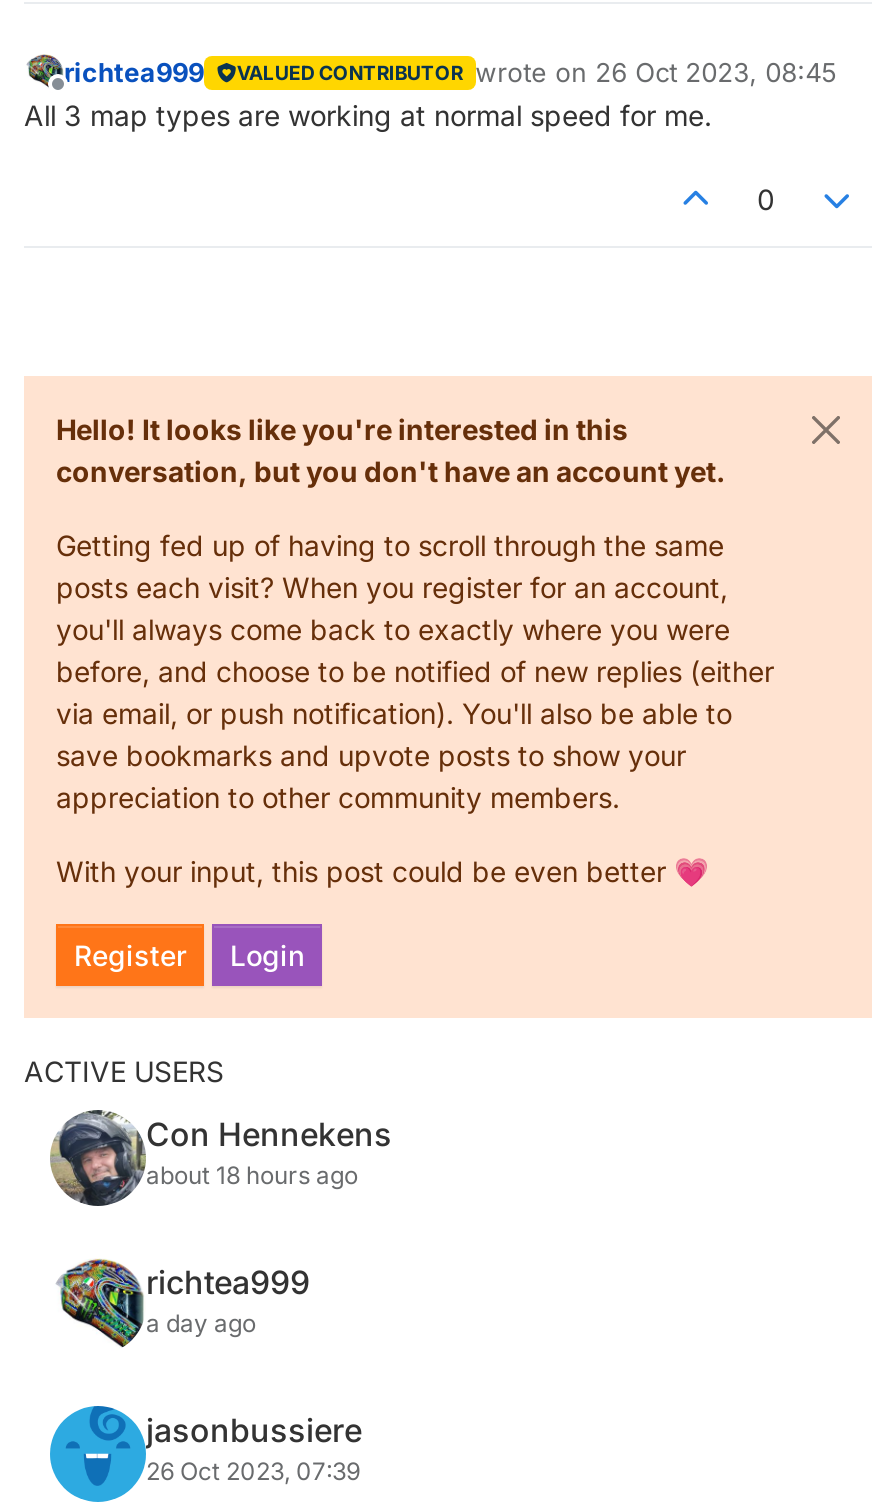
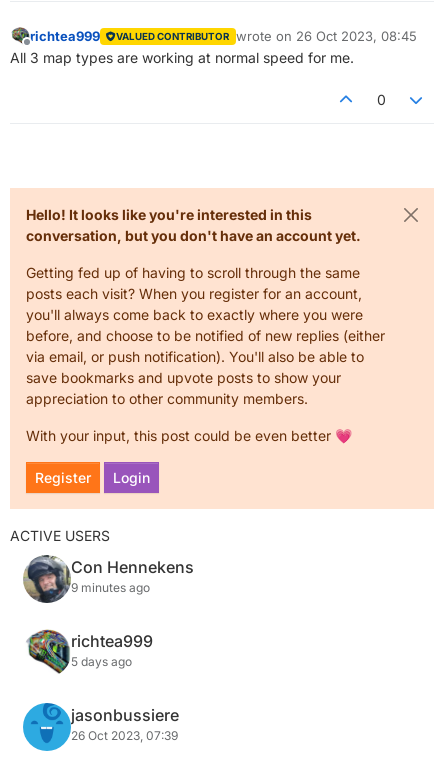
[146,1160,358,1190] about 18 hours ago -> [71,580,150,595] 9 minutes ago
[146,1308,256,1338] a day ago -> [71,654,132,669] 5 days ago

